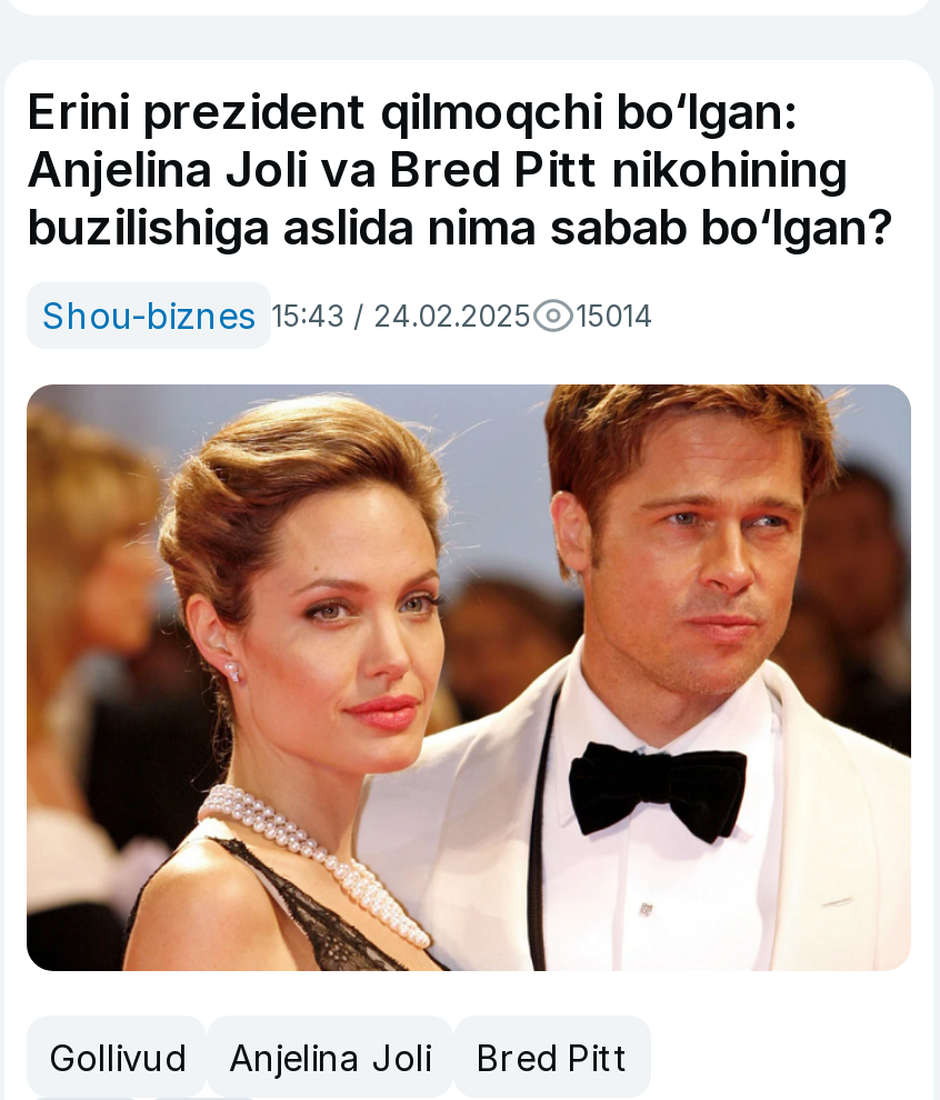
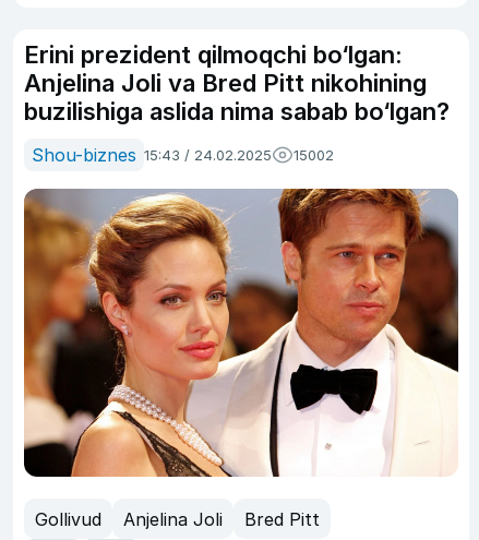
[42,293,653,338] Shou-biznes 15:43 / 24.02.2025 15014 -> [32,144,334,166] Shou-biznes 15:43 / 24.02.2025 15002

